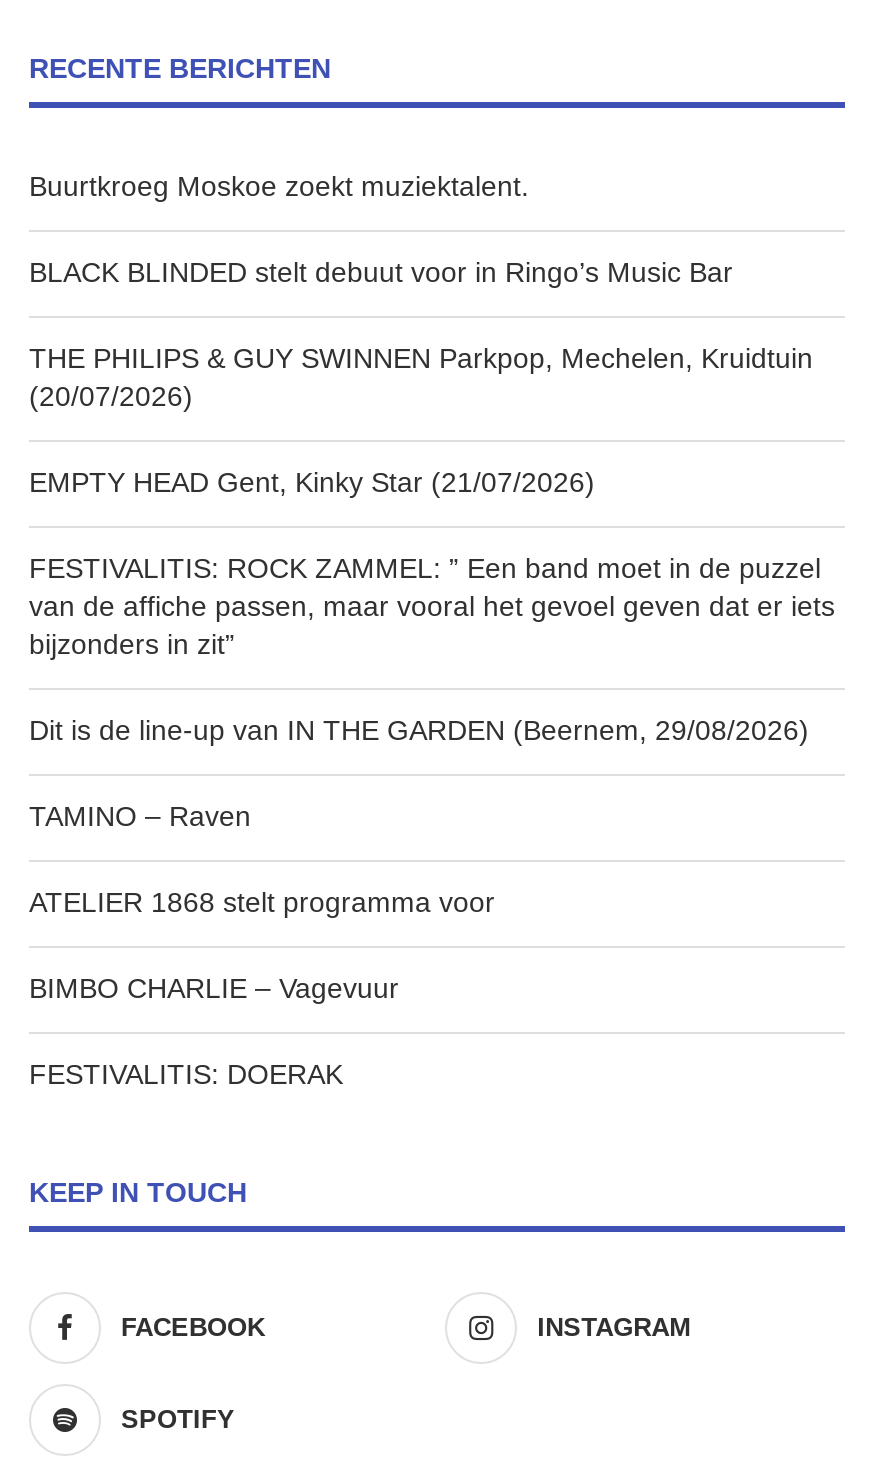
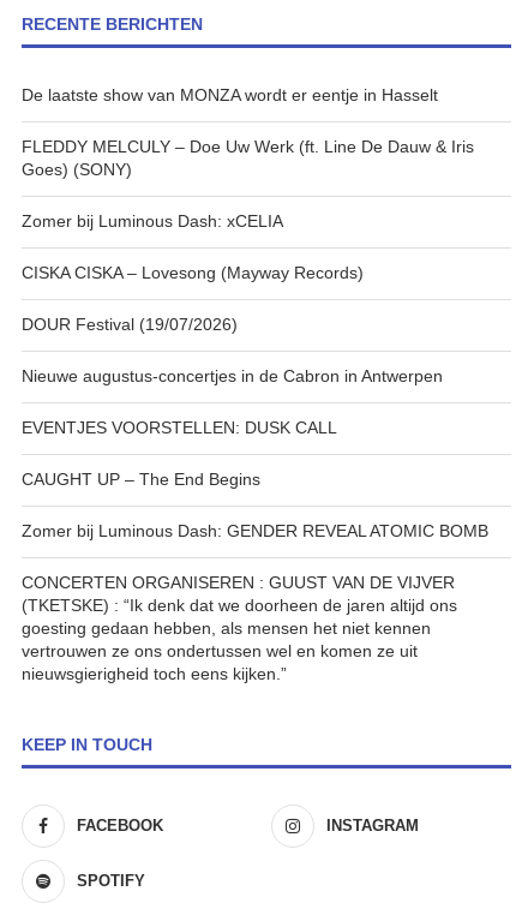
[29,171,529,203] Buurtkroeg Moskoe zoekt muziektalent. -> [22,86,438,105] De laatste show van MONZA wordt er eentje in Hasselt
[29,257,733,289] BLACK BLINDED stelt debuut voor in Ringo’s Music Bar -> [22,137,474,179] FLEDDY MELCULY – Doe Uw Werk (ft. Line De Dauw & Iris | Goes) (SONY)
[29,343,813,413] THE PHILIPS & GUY SWINNEN Parkpop, Mechelen, Kruidtuin | (20/07/2026) -> [22,212,283,231] Zomer bij Luminous Dash: xCELIA
[29,467,595,499] EMPTY HEAD Gent, Kinky Star (21/07/2026) -> [22,263,364,283] CISKA CISKA – Lovesong (Mayway Records)
[29,553,835,661] FESTIVALITIS: ROCK ZAMMEL: ” Een band moet in de puzzel | van de affiche passen, maar vooral het gevoel geven dat er iets | bijzonders in zit” -> [22,315,238,334] DOUR Festival (19/07/2026)
[29,715,809,747] Dit is de line-up van IN THE GARDEN (Beernem, 29/08/2026) -> [22,367,443,386] Nieuwe augustus-concertjes in de Cabron in Antwerpen
[29,801,251,833] TAMINO – Raven -> [22,418,337,438] EVENTJES VOORSTELLEN: DUSK CALL
[29,887,495,919] ATELIER 1868 stelt programma voor -> [22,470,260,489] CAUGHT UP – The End Begins
[29,973,399,1005] BIMBO CHARLIE – Vagevuur -> [22,522,488,541] Zomer bij Luminous Dash: GENDER REVEAL ATOMIC BOMB
[29,1059,343,1091] FESTIVALITIS: DOERAK -> [22,573,457,684] CONCERTEN ORGANISEREN : GUUST VAN DE VIJVER | (TKETSKE) : “Ik denk dat we doorheen de jaren altijd ons | goesting gedaan hebben, als mensen het niet kennen | vertrouwen ze ons ondertussen wel en komen ze uit | nieuwsgierigheid toch eens kijken.”

